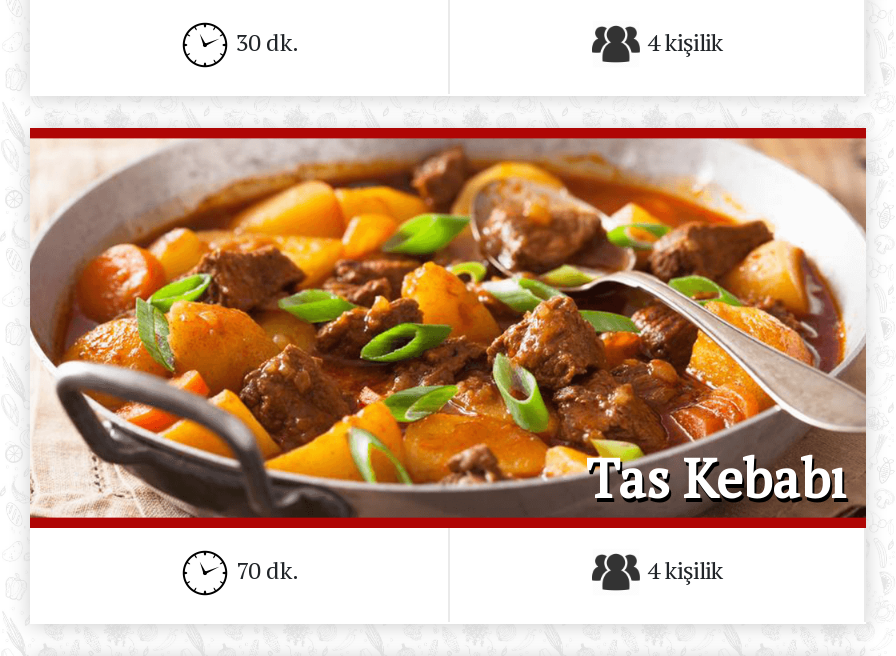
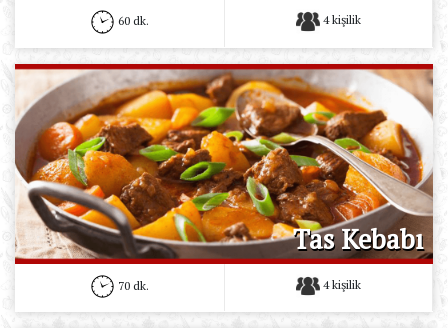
[230,26,298,56] 30 dk. -> [115,13,149,28] 60 dk.

